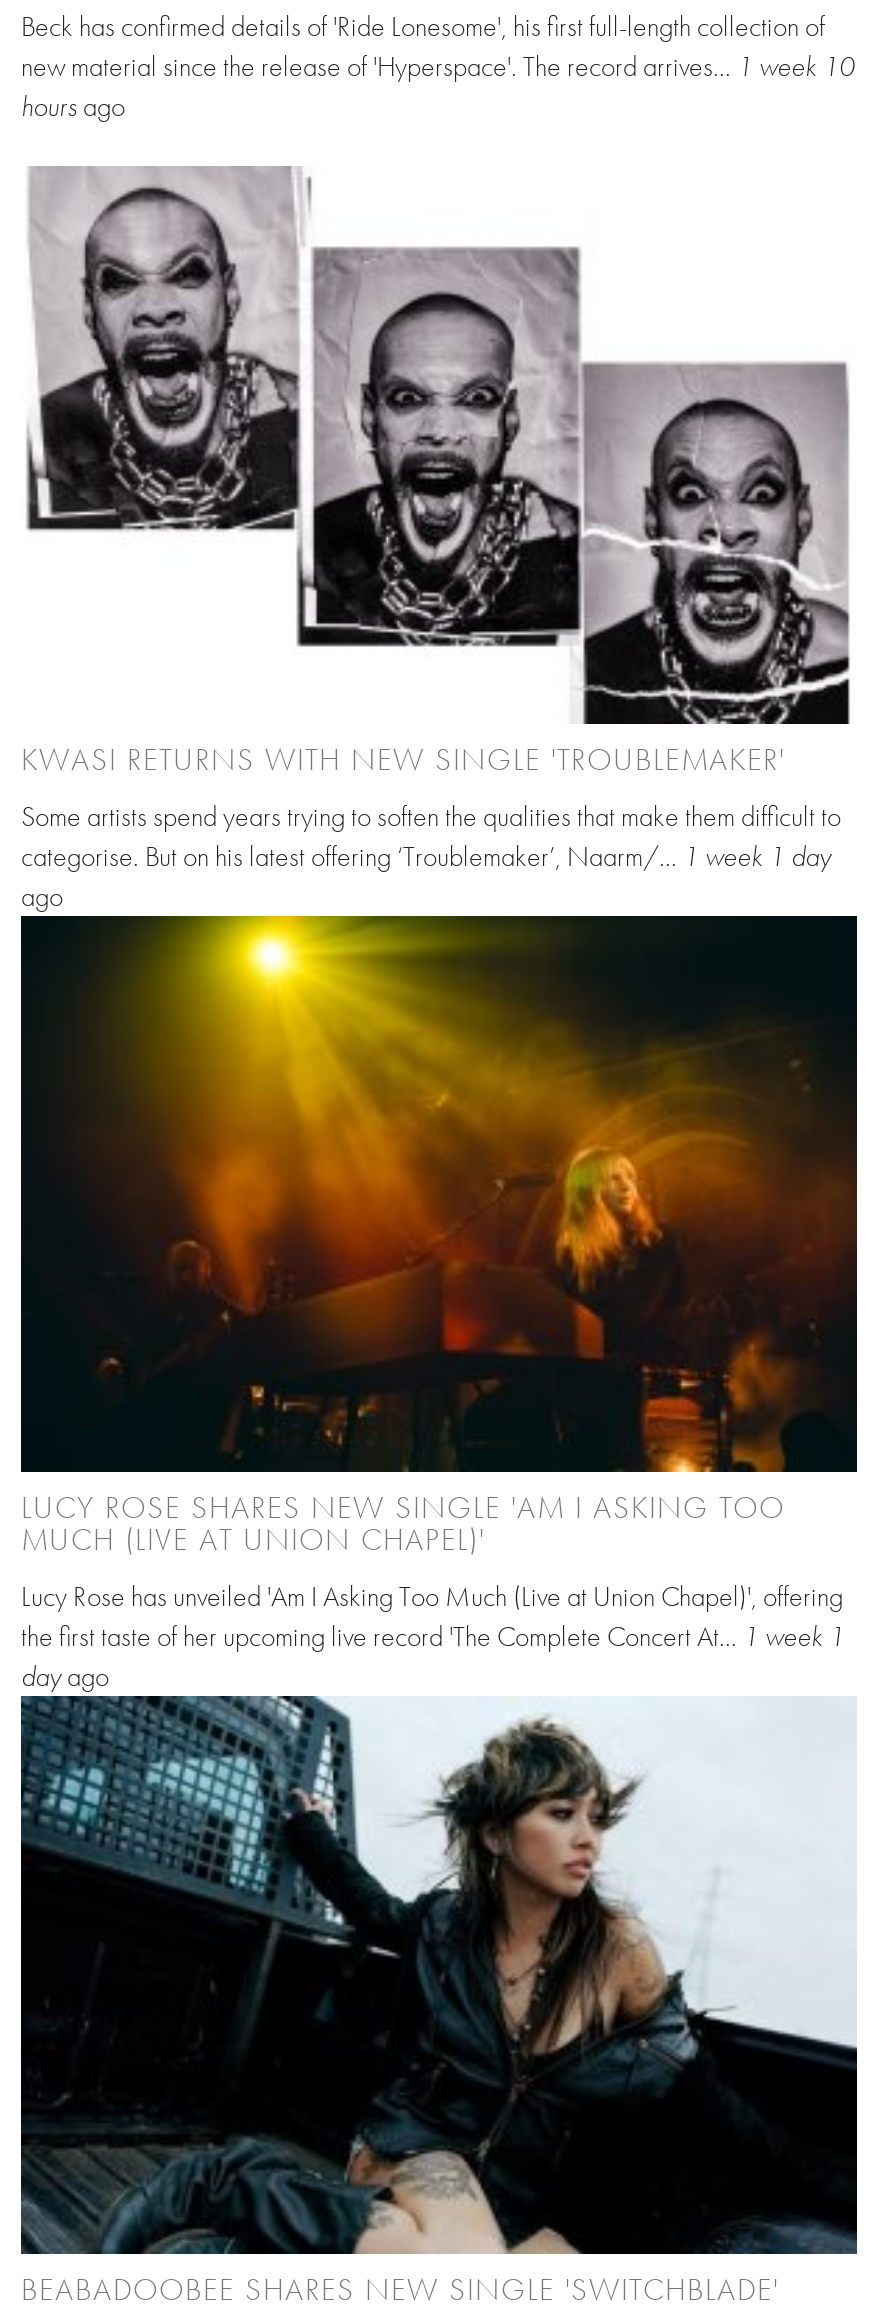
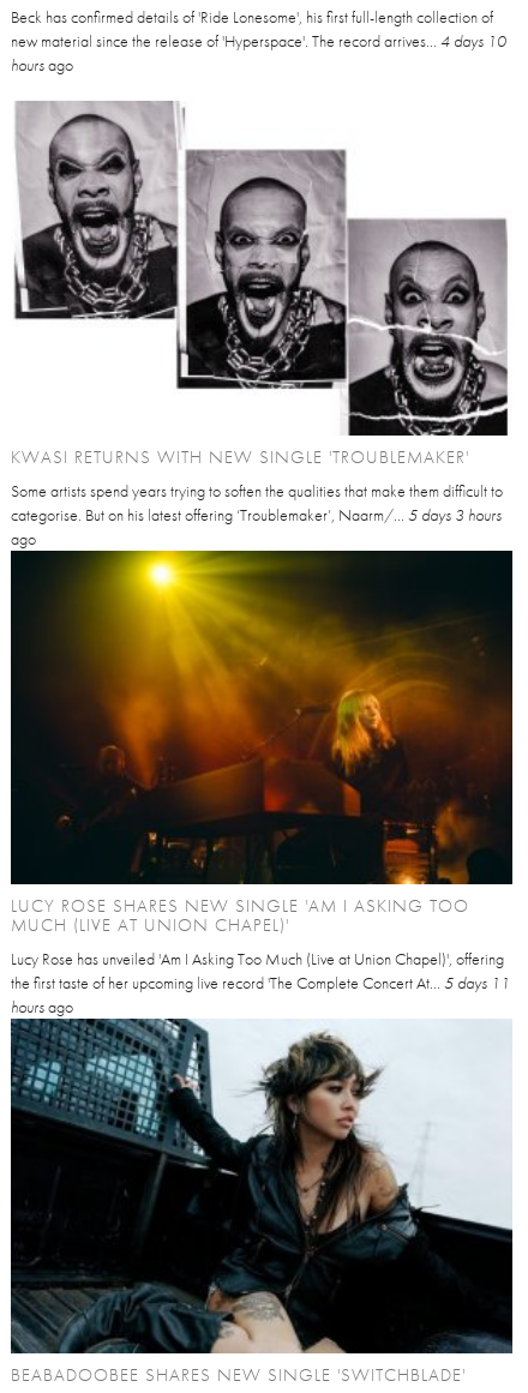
[21,48,855,84] new material since the release of 'Hyperspace'. The record arrives... 1 week 10 -> [11,30,506,52] new material since the release of 'Hyperspace'. The record arrives... 4 days 10
[21,838,831,874] categorise. But on his latest offering ‘Troublemaker’, Naarm/... 1 week 1 day -> [11,504,502,525] categorise. But on his latest offering ‘Troublemaker’, Naarm/... 5 days 3 hours
[21,1619,845,1655] the first taste of her upcoming live record 'The Complete Concert At... 1 week 1 -> [11,972,510,994] the first taste of her upcoming live record 'The Complete Concert At... 5 days 11
[21,1659,109,1695] dayago -> [11,996,73,1018] hoursago

